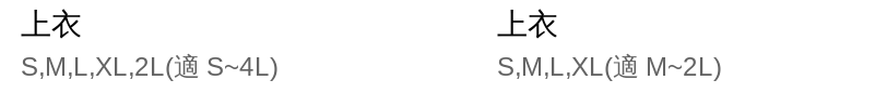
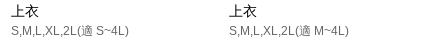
[497,52,722,82] S,M,L,XL(適 M~2L) -> [229,24,349,38] S,M,L,XL,2L(適 M~4L)

